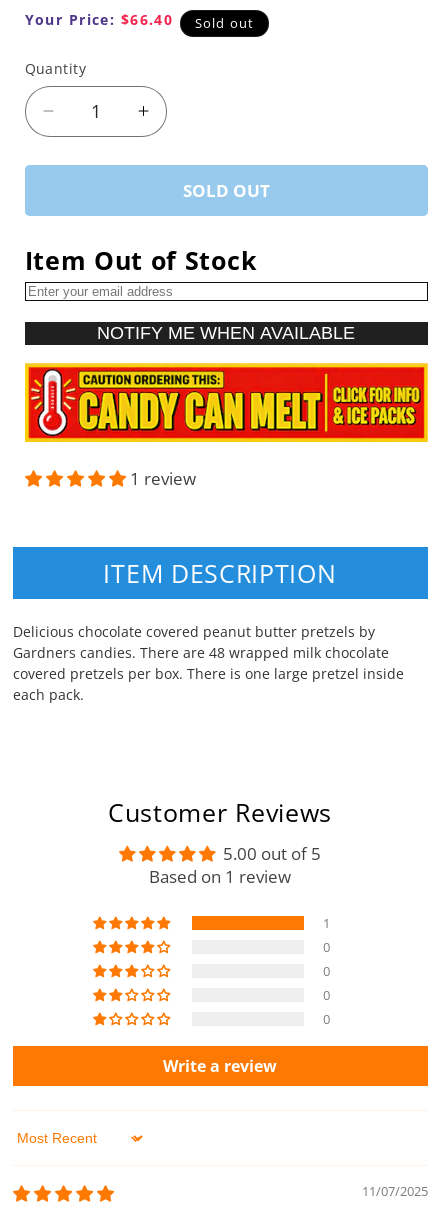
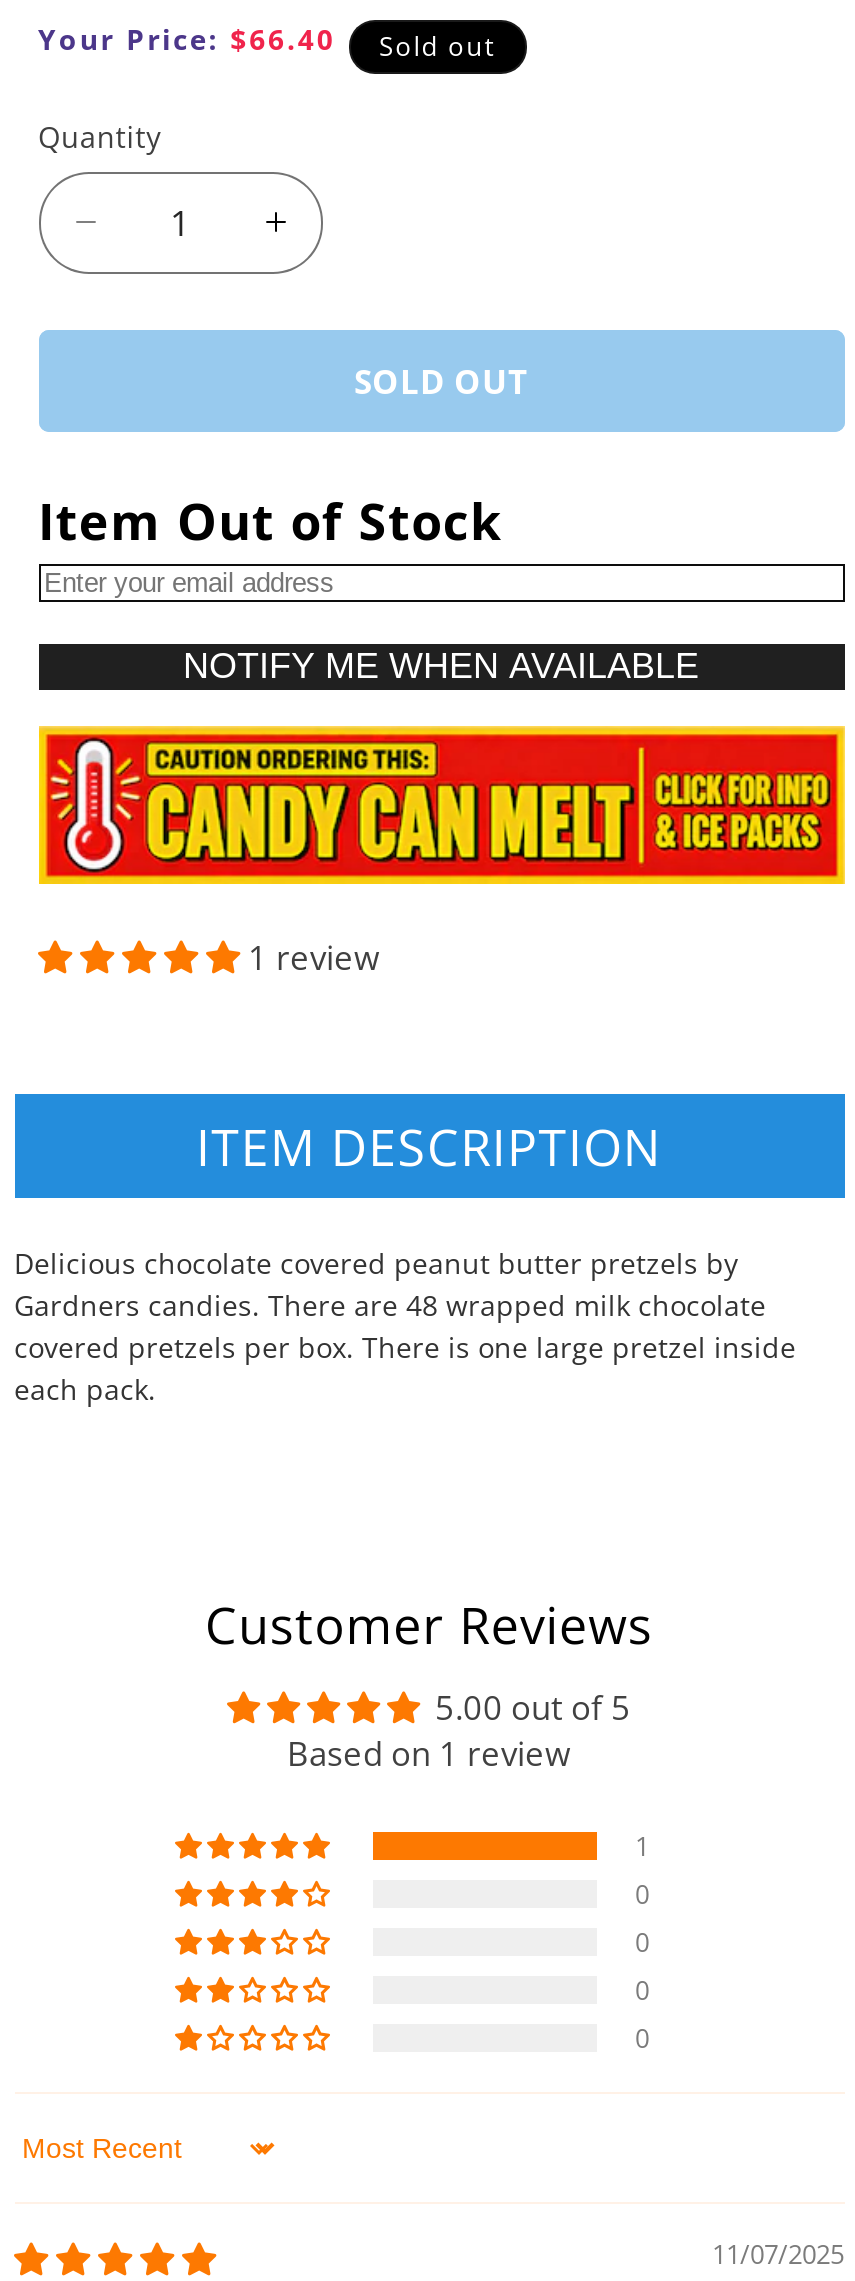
[163,1055,277,1077] Write a review -> none

